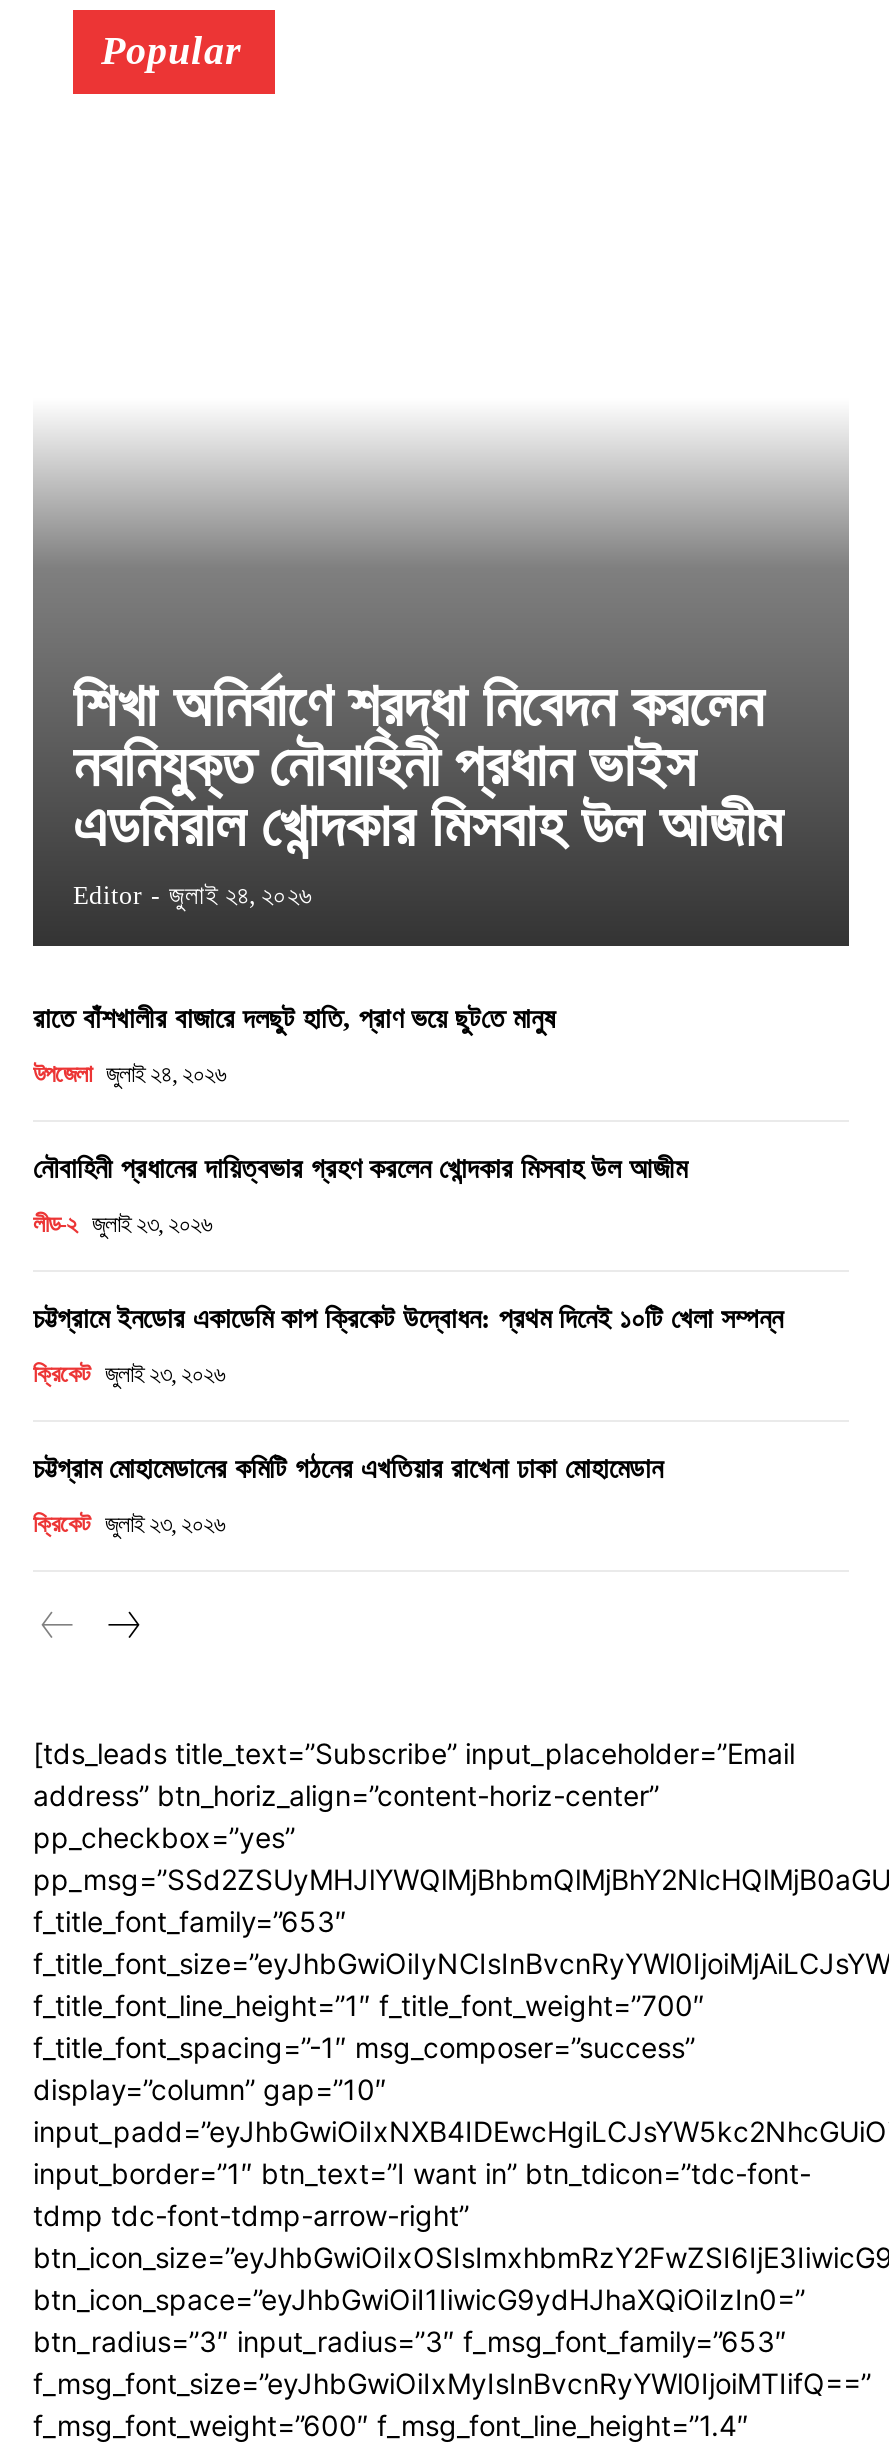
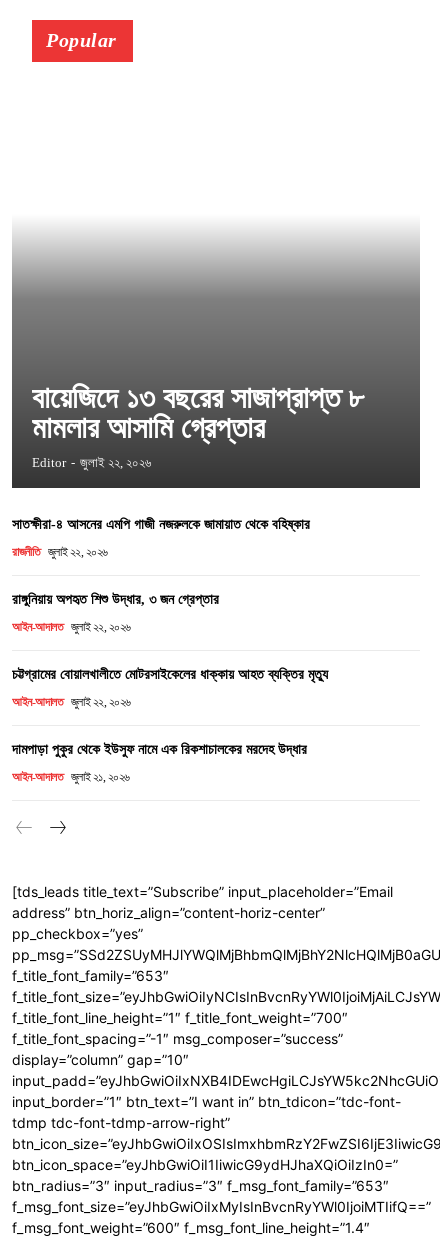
[73,672,783,910] শিখা অনির্বাণে শ্রদ্ধা নিবেদন করলেন | নবনিযুক্ত নৌবাহিনী প্রধান ভাইস | এডমিরাল খোন্দকার মিসবাহ উল আজীম | Editor - জুলাই ২৪, ২০২৬ -> [32,381,364,470] বায়েজিদে ১৩ বছরের সাজাপ্রাপ্ত ৮ | মামলার আসামি গ্রেপ্তার | Editor - জুলাই ২২, ২০২৬
[33,1004,555,1034] রাতে বাঁশখালীর বাজারে দলছুট হা‌তি, প্রাণ ভয়ে ছুট‌তে মানুষ -> [12,517,310,532] সাতক্ষীরা-৪ আসনের এমপি গাজী নজরুলকে জামায়াত থেকে বহিষ্কার
[33,1060,226,1088] উপজেলা জুলাই ২৪, ২০২৬ -> [12,545,107,559] রাজনীতি জুলাই ২২, ২০২৬
[33,1154,687,1184] নৌবাহিনী প্রধানের দায়িত্বভার গ্রহণ করলেন খোন্দকার মিসবাহ উল আজীম -> [12,592,219,607] রাঙ্গুনিয়ায় অপহৃত শিশু উদ্ধার, ৩ জন গ্রেপ্তার
[33,1210,212,1238] লীড-২ জুলাই ২৩, ২০২৬ -> [12,620,130,634] আইন-আদালত জুলাই ২২, ২০২৬
[33,1304,783,1334] চট্টগ্রামে ইনডোর একাডেমি কাপ ক্রিকেট উদ্বোধন: প্রথম দিনেই ১০টি খেলা সম্পন্ন -> [12,667,328,682] চট্টগ্রামের বোয়ালখালীতে মোটরসাইকেলের ধাক্কায় আহত ব্যক্তির মৃত্যু
[33,1360,225,1388] ক্রিকেট জুলাই ২৩, ২০২৬ -> [12,695,130,709] আইন-আদালত জুলাই ২২, ২০২৬
[33,1454,663,1484] চট্টগ্রাম মোহামেডানের কমিটি গঠনের এখতিয়ার রাখেনা ঢাকা মোহামেডান -> [12,742,307,757] দামপাড়া পুকুর থেকে ইউসুফ নামে এক রিকশাচালকের মরদেহ উদ্ধার
[33,1510,225,1538] ক্রিকেট জুলাই ২৩, ২০২৬ -> [12,770,129,784] আইন-আদালত জুলাই ২১, ২০২৬

